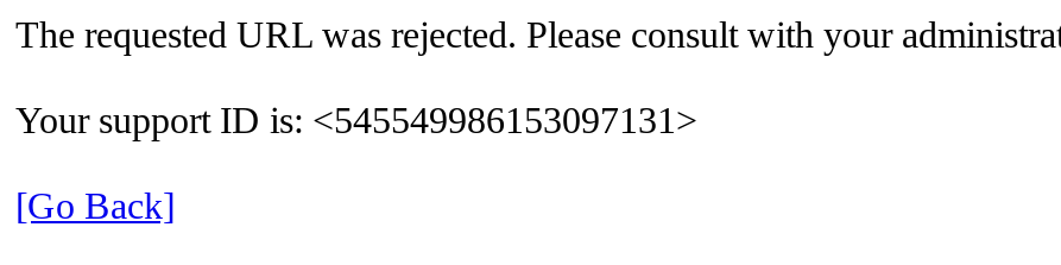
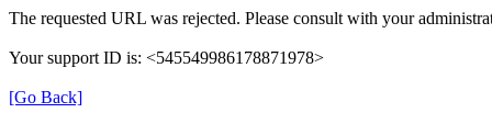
[15,100,697,140] Your support ID is: <545549986153097131> -> [9,48,324,67] Your support ID is: <545549986178871978>

